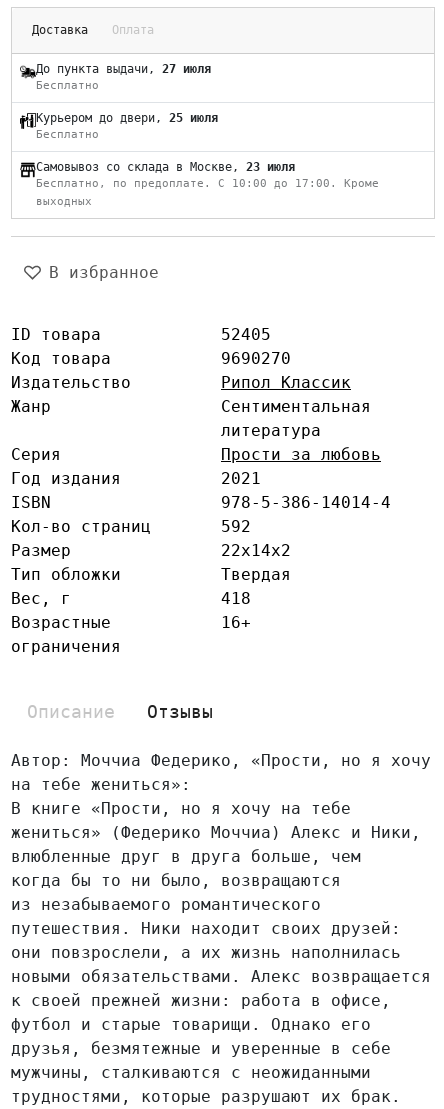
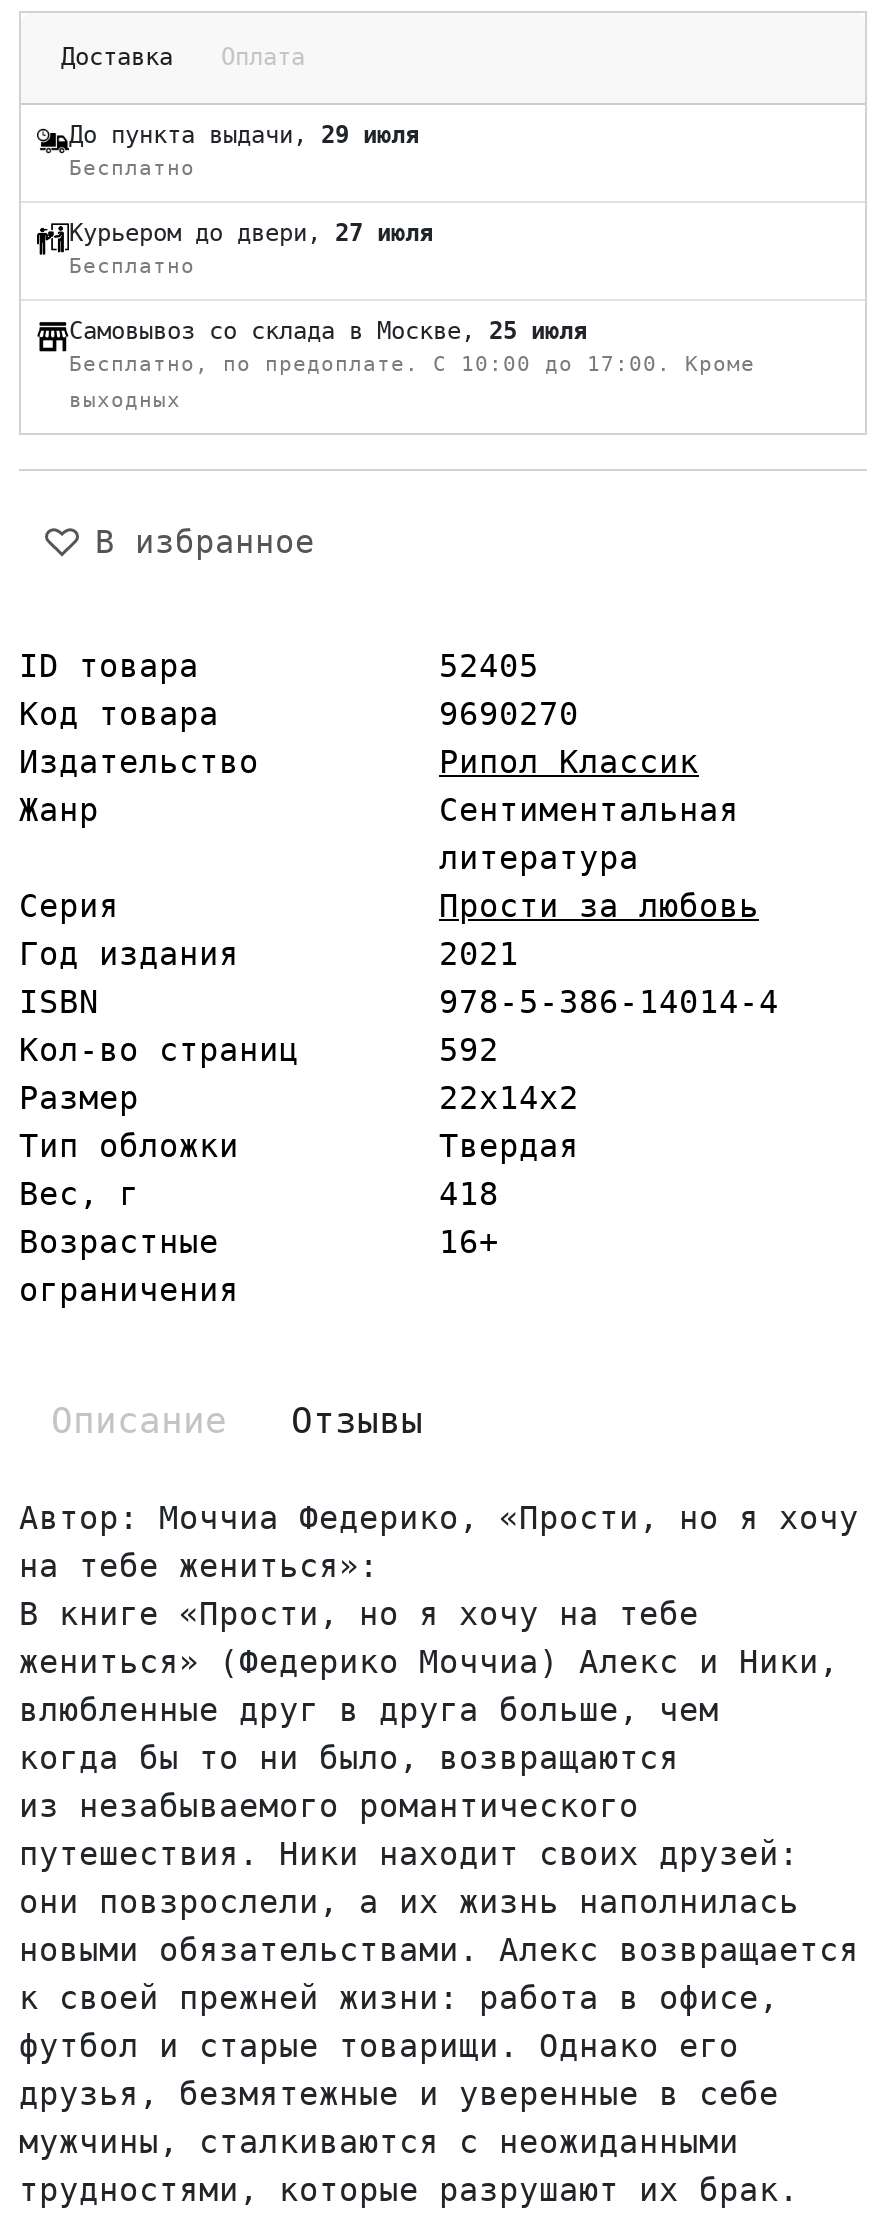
[36,62,211,76] До пункта выдачи, 27 июля -> [69,122,419,150] До пункта выдачи, 29 июля
[36,111,218,125] Курьером до двери, 25 июля -> [69,220,433,248] Курьером до двери, 27 июля
[36,160,295,174] Самовывоз со склада в Москве, 23 июля -> [69,318,587,346] Самовывоз со склада в Москве, 25 июля

